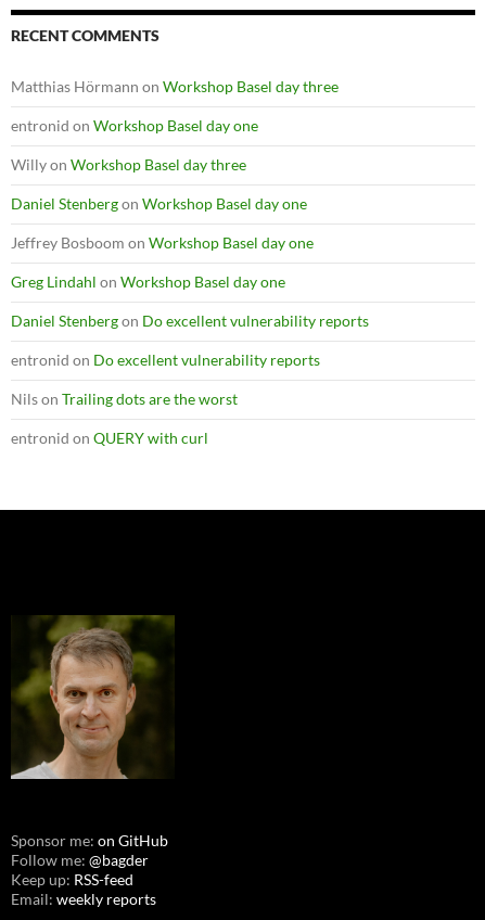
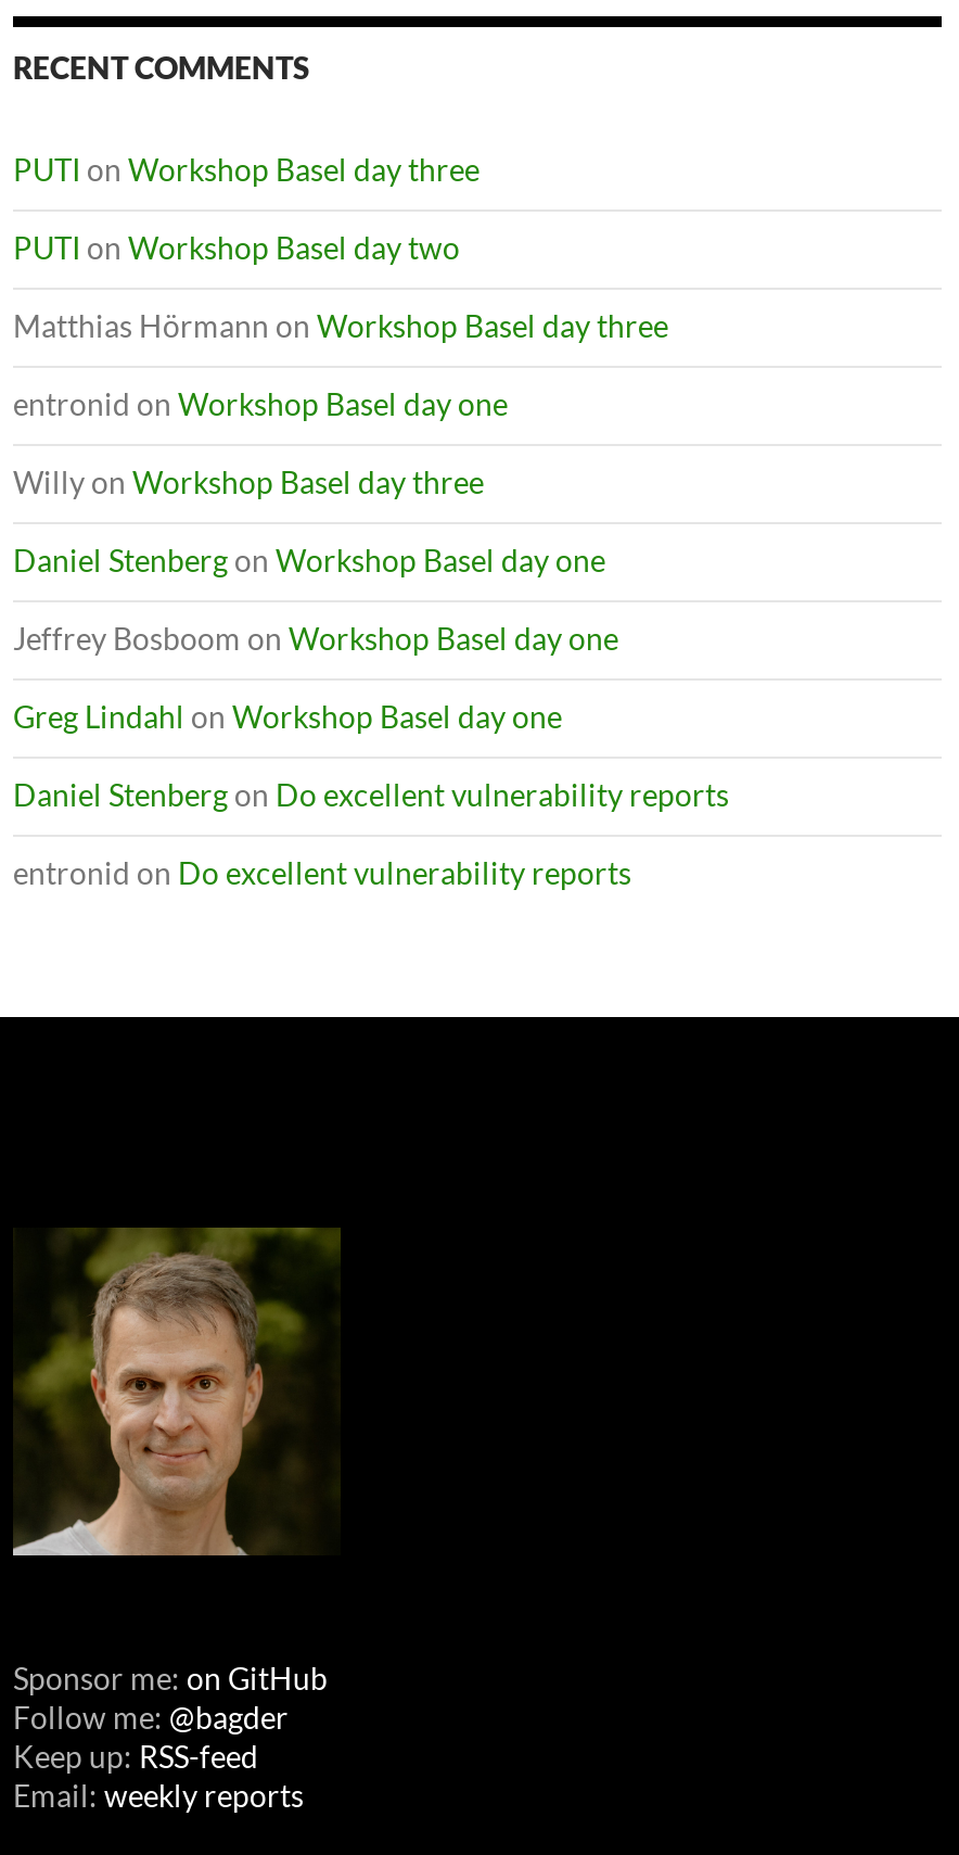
none -> [13,151,479,266] PUTI on Workshop Basel day three | PUTI on Workshop Basel day two
moved [11,77,369,369] -> [13,308,729,892]: Matthias Hörmann on Workshop Basel day three | entronid on Workshop Basel day one | Willy on Workshop Basel day three | Daniel Stenberg on Workshop Basel day one | Jeffrey Bosboom on Workshop Basel day one | Greg Lindahl on Workshop Basel day one | Daniel Stenberg on Do excellent vulnerability reports | entronid on Do excellent vulnerability reports
[11,390,238,447] Nils on Trailing dots are the worst | entronid on QUERY with curl -> none

